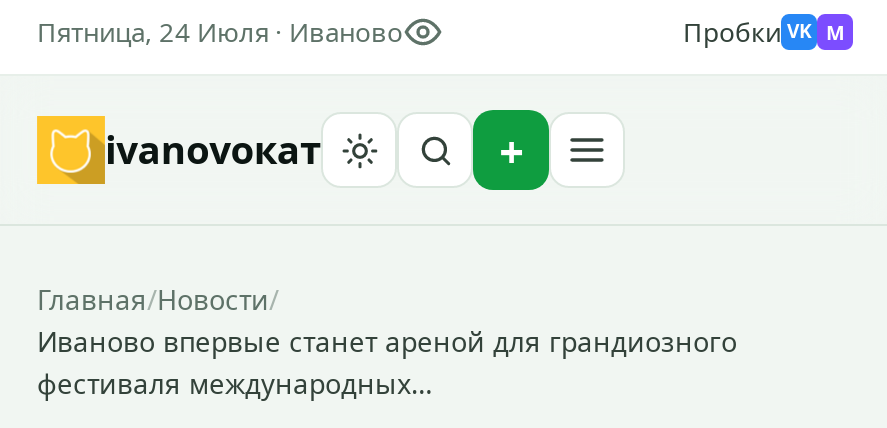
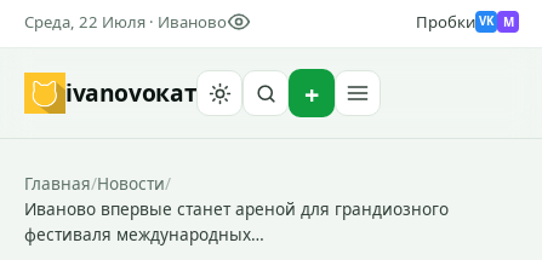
[37,14,403,50] Пятница, 24 Июля · Иваново -> [24,11,227,33] Среда, 22 Июля · Иваново

